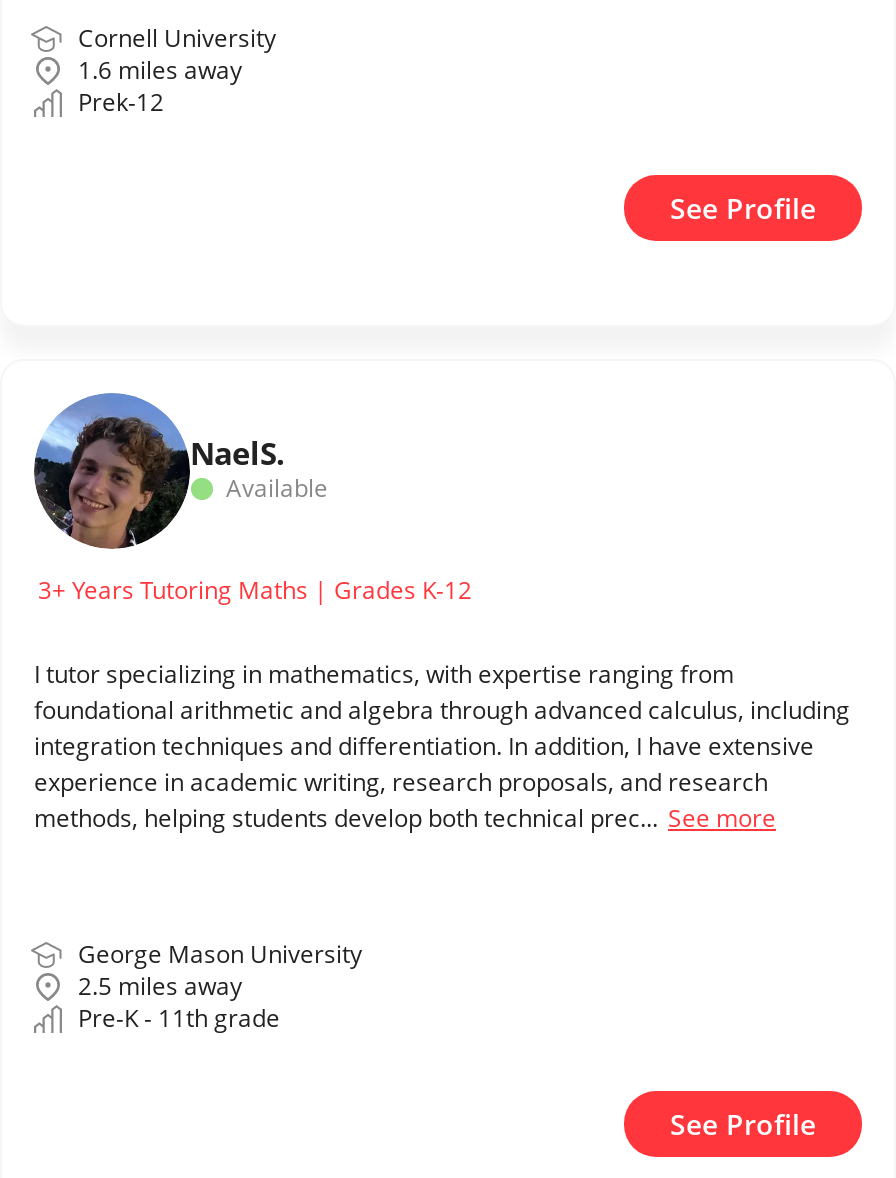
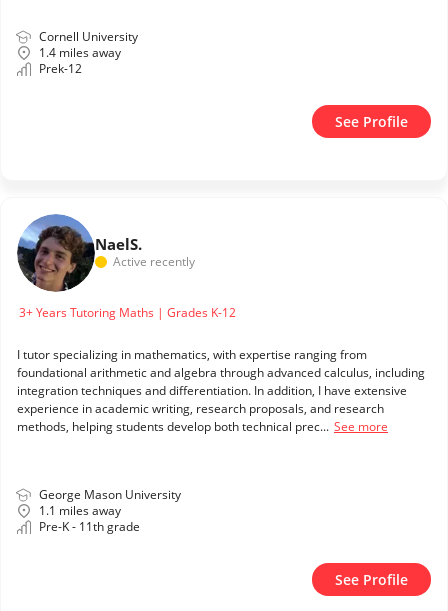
[78,53,242,87] 1.6 miles away -> [39,44,121,61] 1.4 miles away
[226,471,328,505] Available -> [113,253,195,270] Active recently
[78,969,242,1003] 2.5 miles away -> [39,502,121,519] 1.1 miles away

